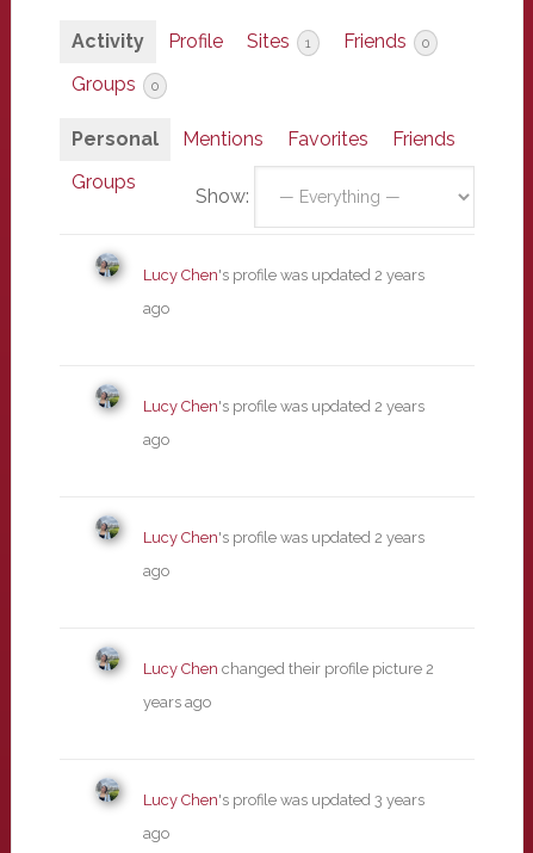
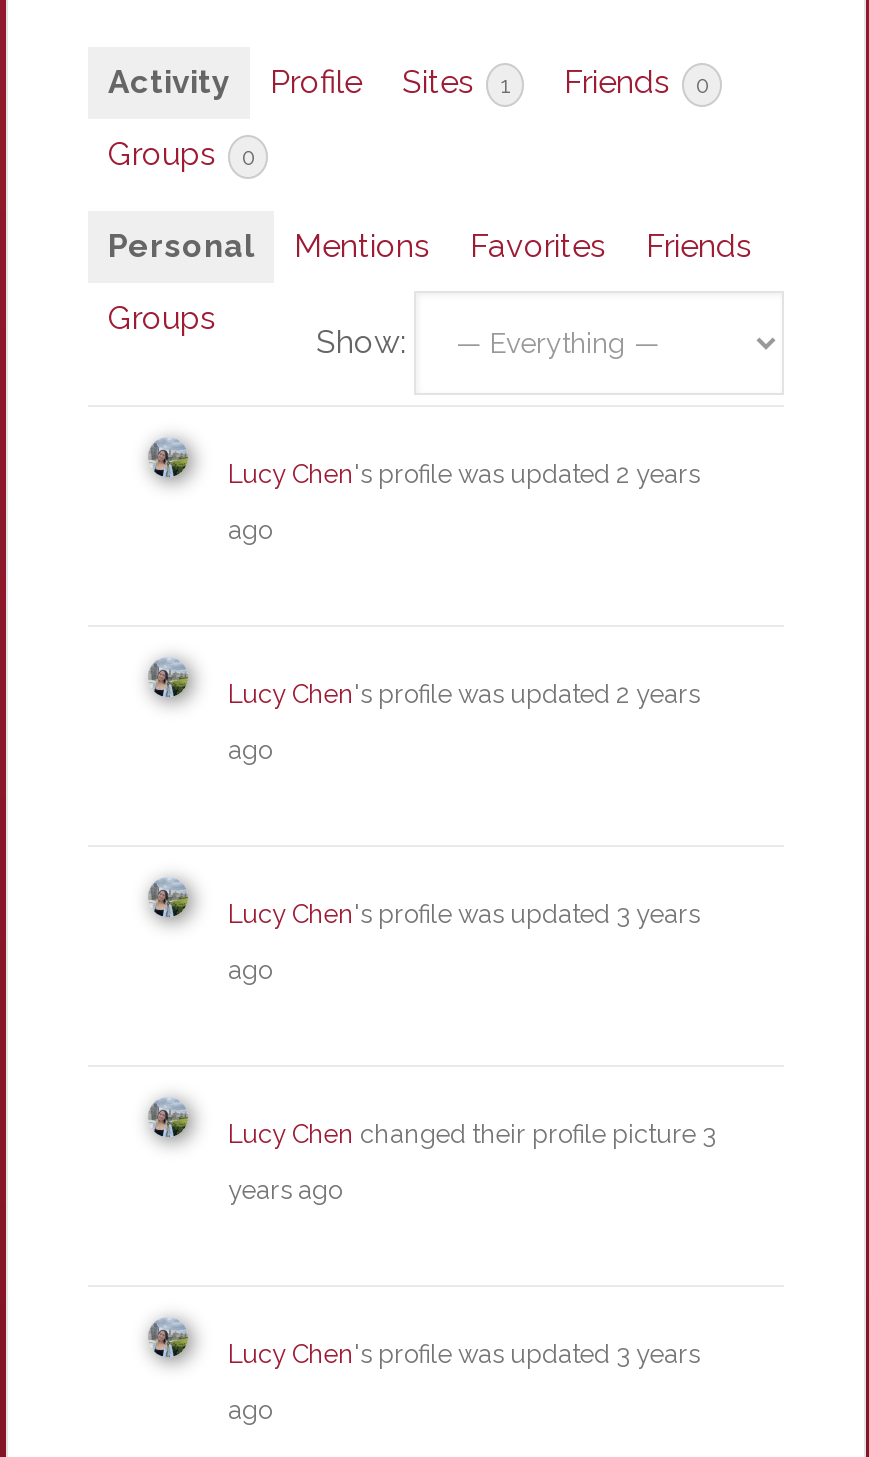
[143,529,424,546] Lucy Chen's profile was updated 2 years -> [228,899,700,929] Lucy Chen's profile was updated 3 years
[143,660,434,678] Lucy Chen changed their profile picture 2 -> [228,1119,716,1149] Lucy Chen changed their profile picture 3

